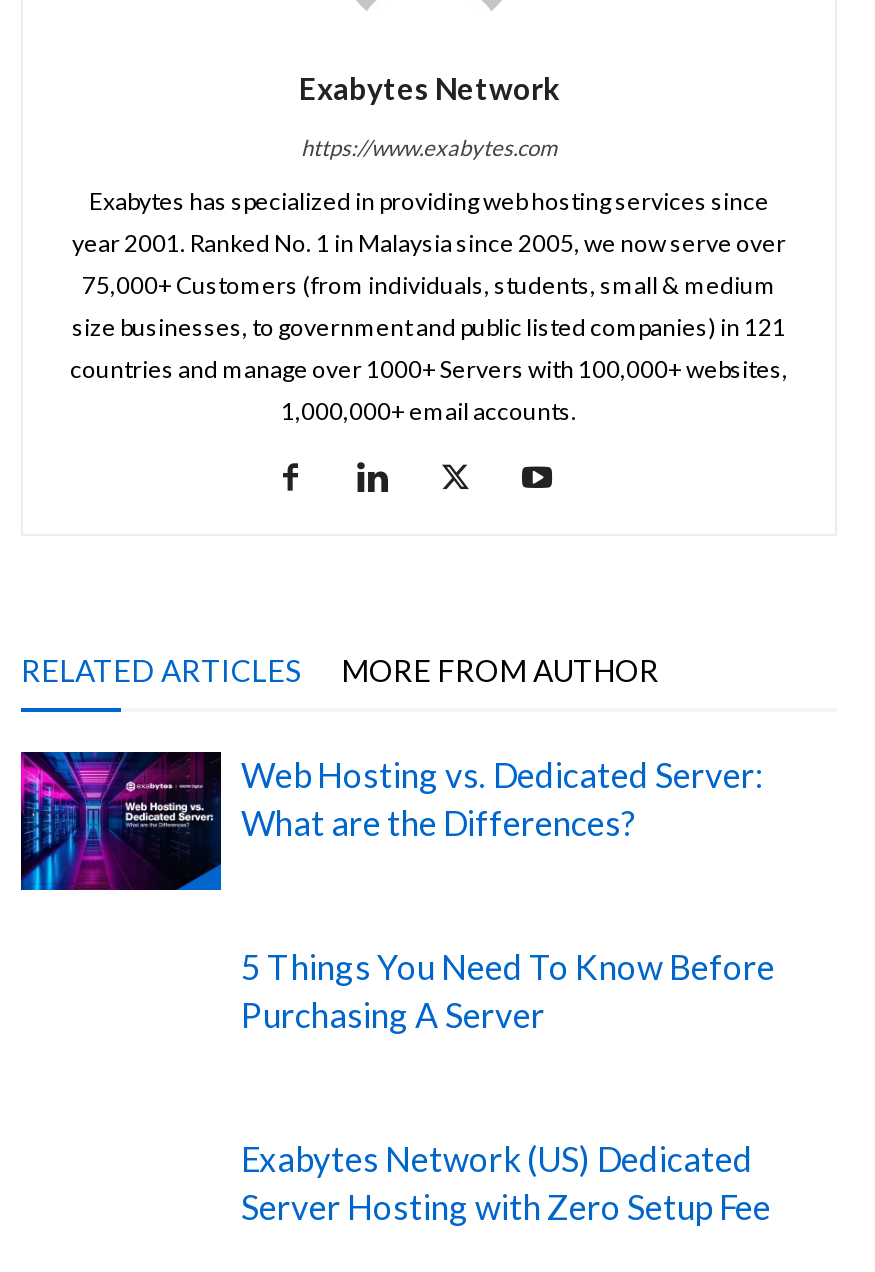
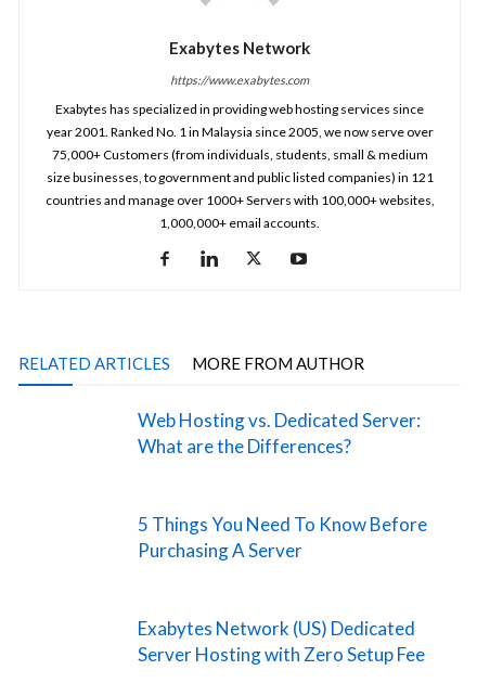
[19,750,223,892] [image] -> none

